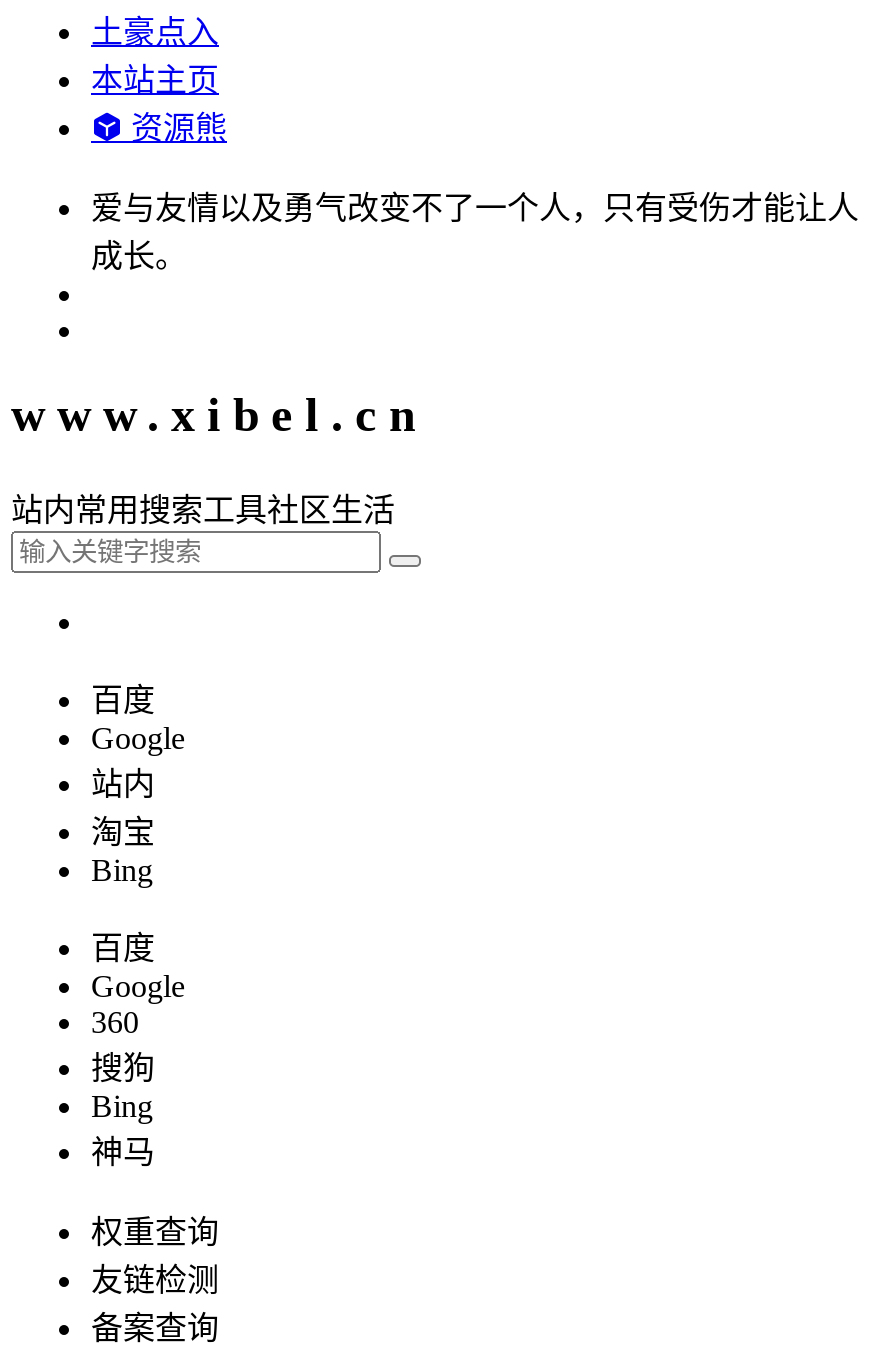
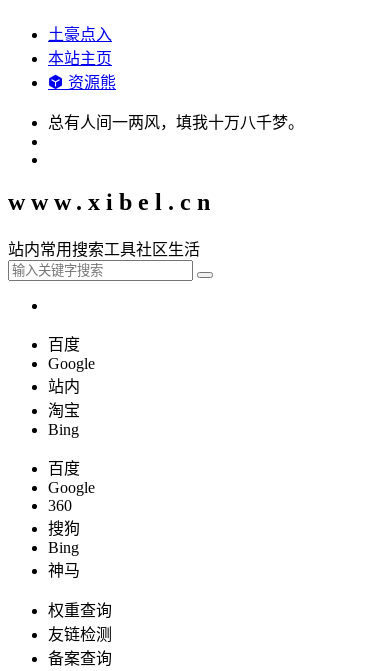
[91,191,859,273] 爱与友情以及勇气改变不了一个人，只有受伤才能让人 | 成长。 -> [48,114,304,131] 总有人间一两风，填我十万八千梦。

